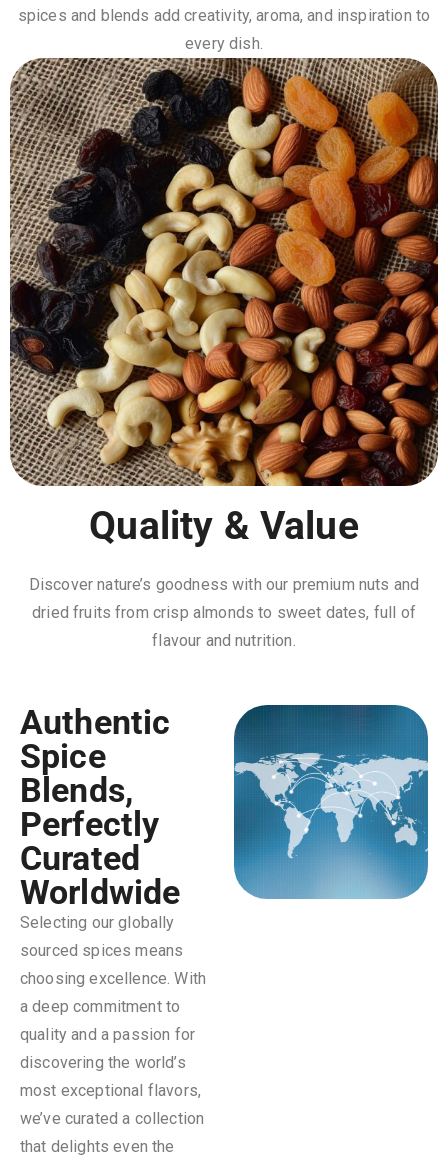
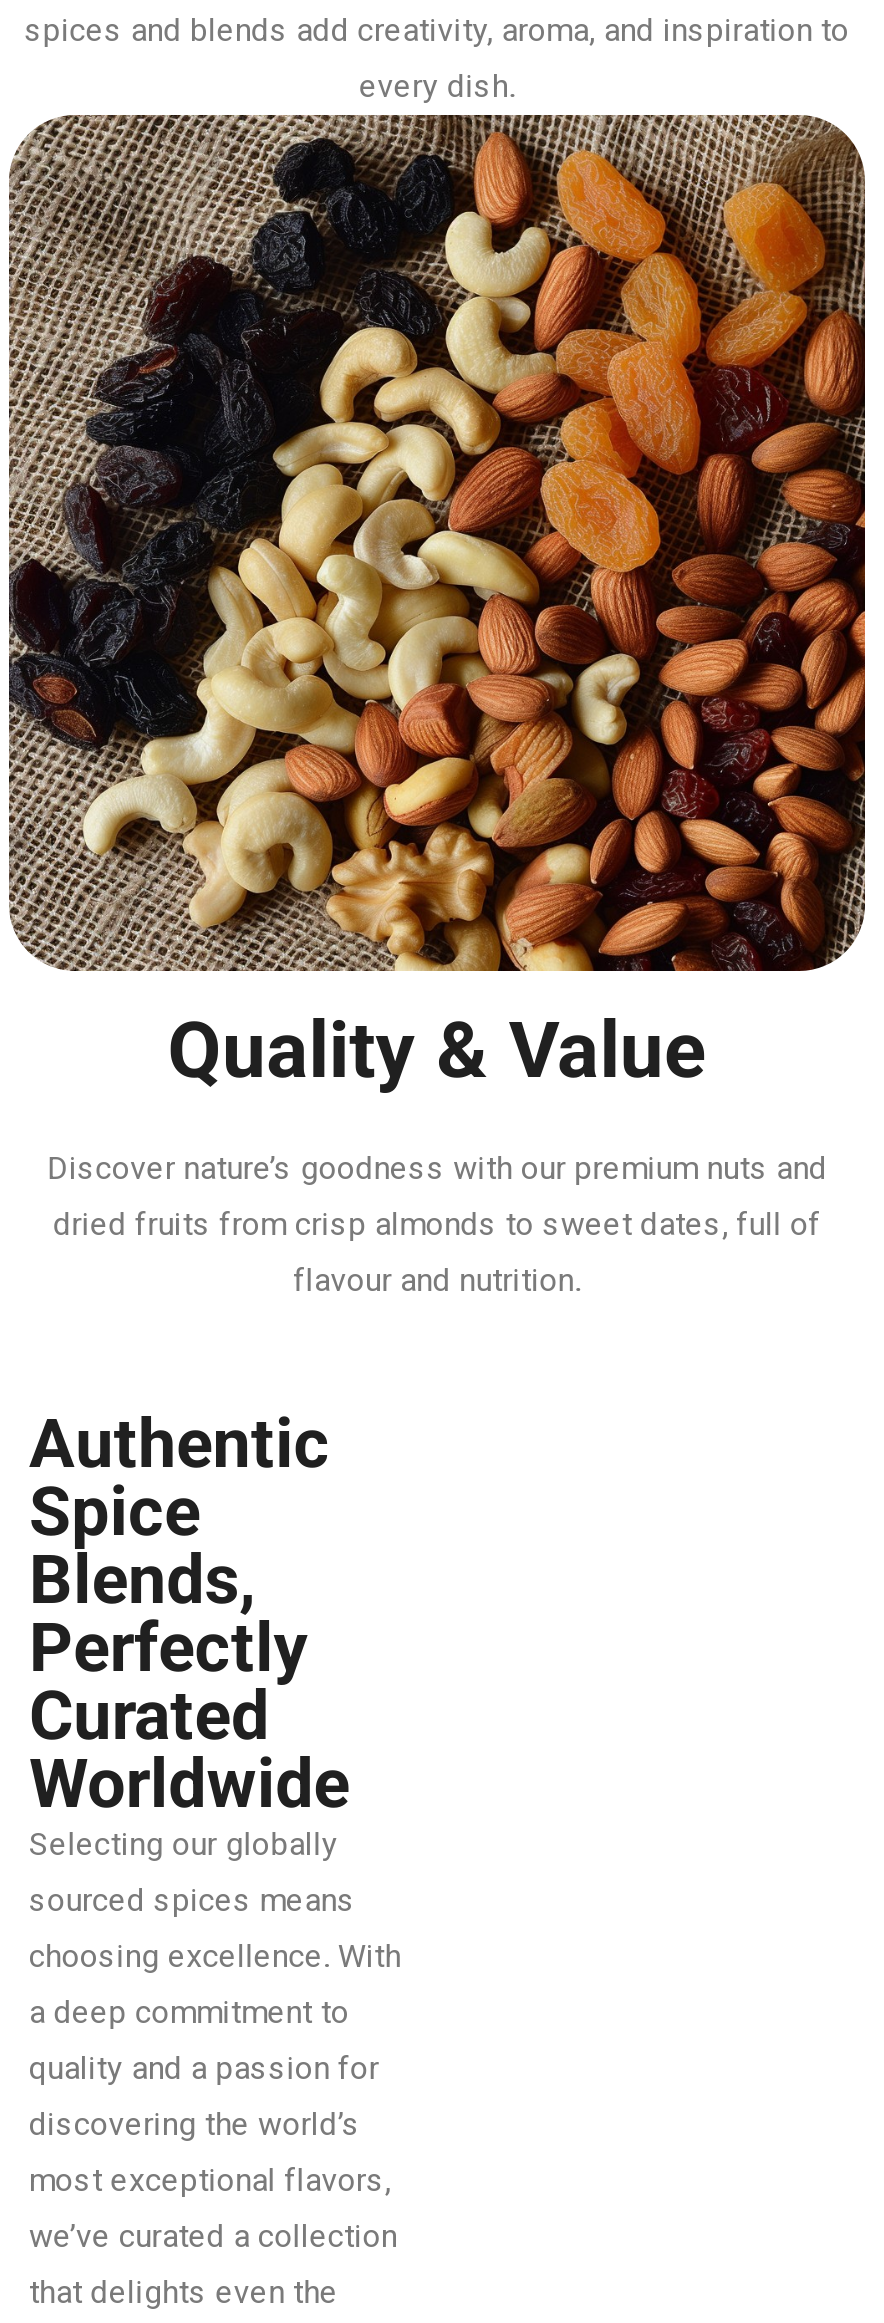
[233,704,429,900] [image] -> none

